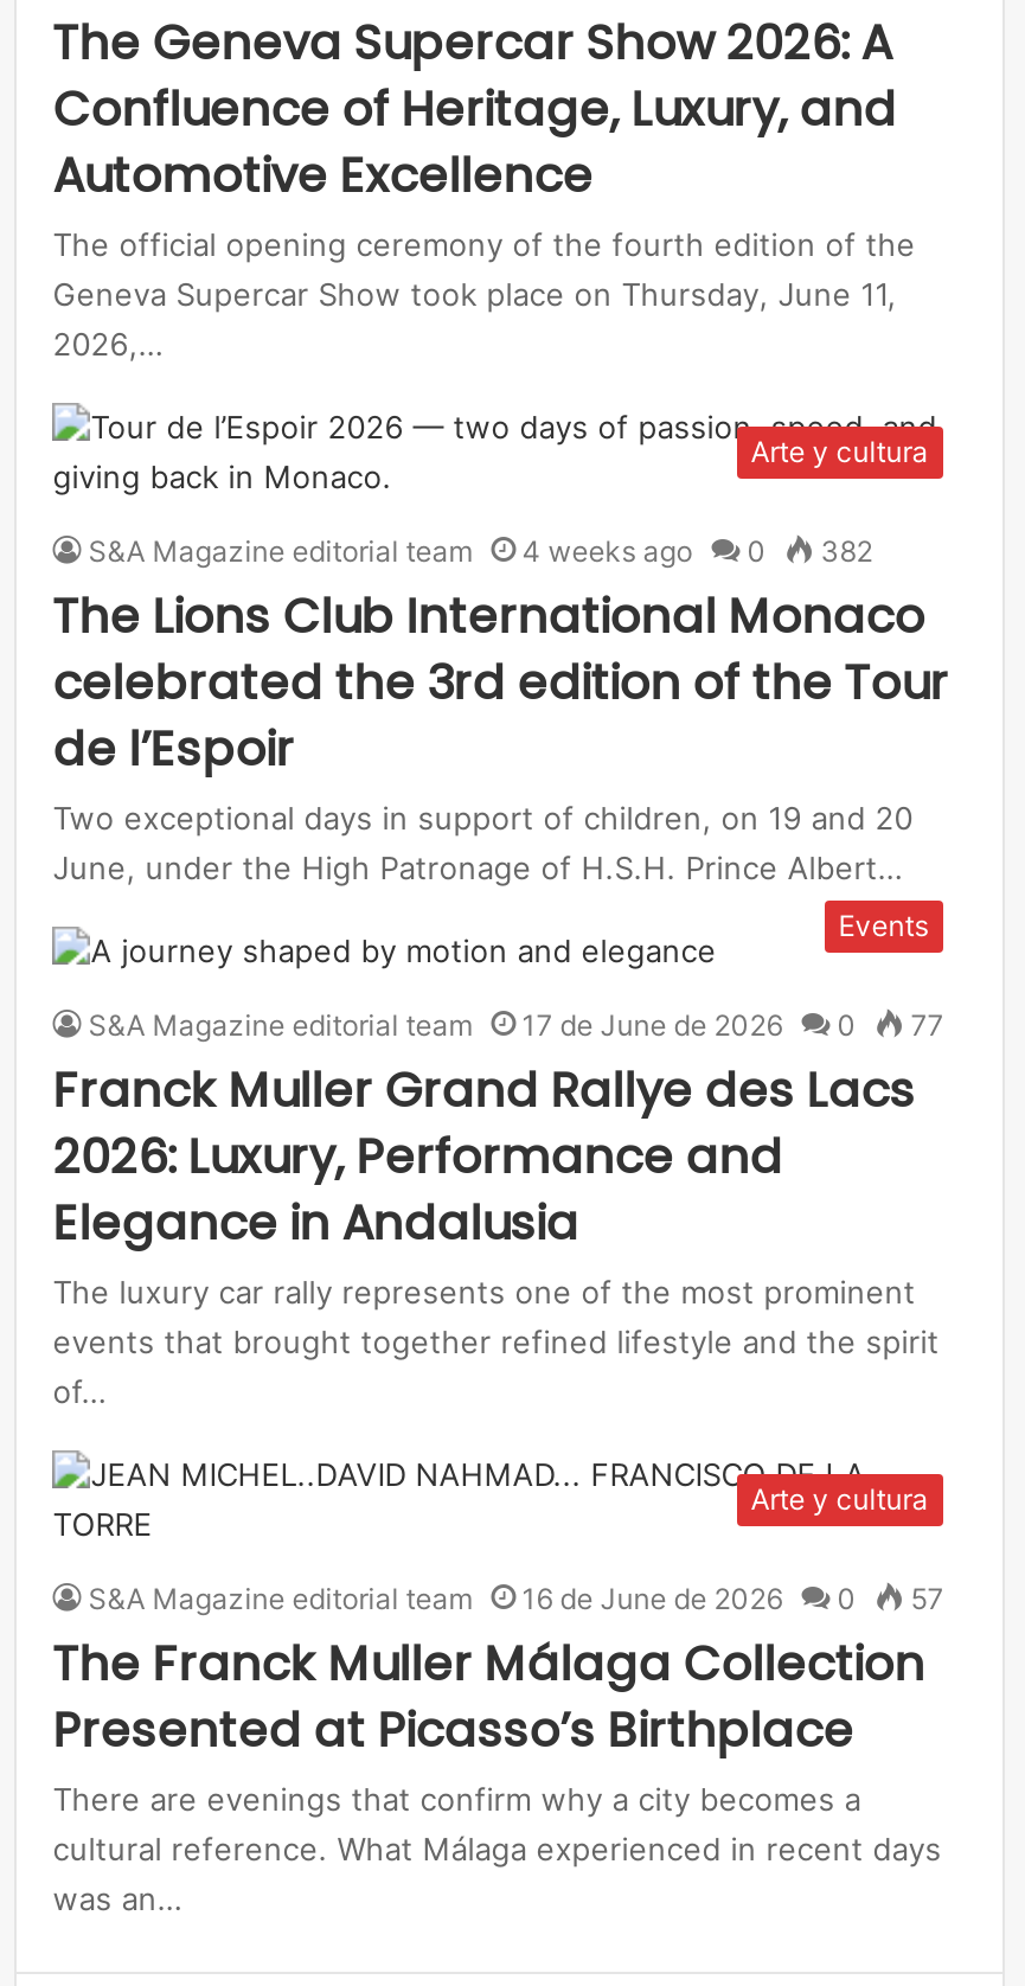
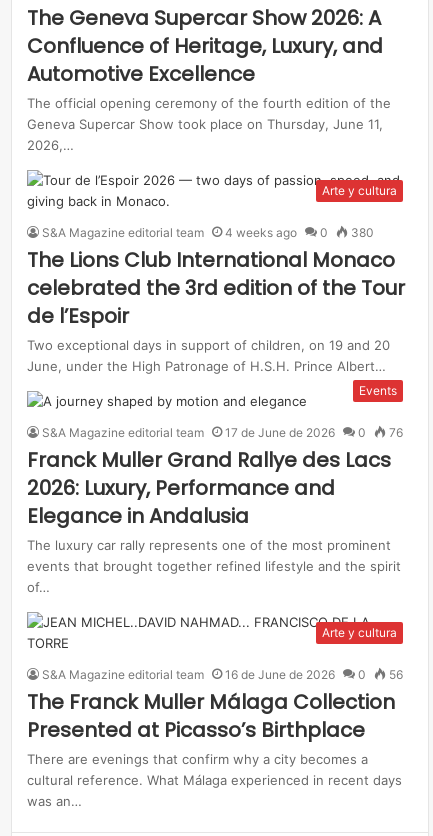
[88,533,873,569] S&A Magazine editorial team 4 weeks ago 0 382 -> [42,225,374,240] S&A Magazine editorial team 4 weeks ago 0 380
[88,1007,944,1043] S&A Magazine editorial team 17 de June de 2026 0 77 -> [42,425,403,440] S&A Magazine editorial team 17 de June de 2026 0 76
[88,1581,944,1616] S&A Magazine editorial team 16 de June de 2026 0 57 -> [42,667,403,682] S&A Magazine editorial team 16 de June de 2026 0 56

